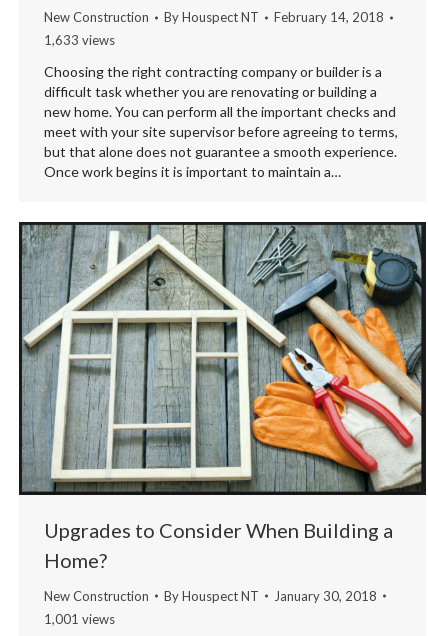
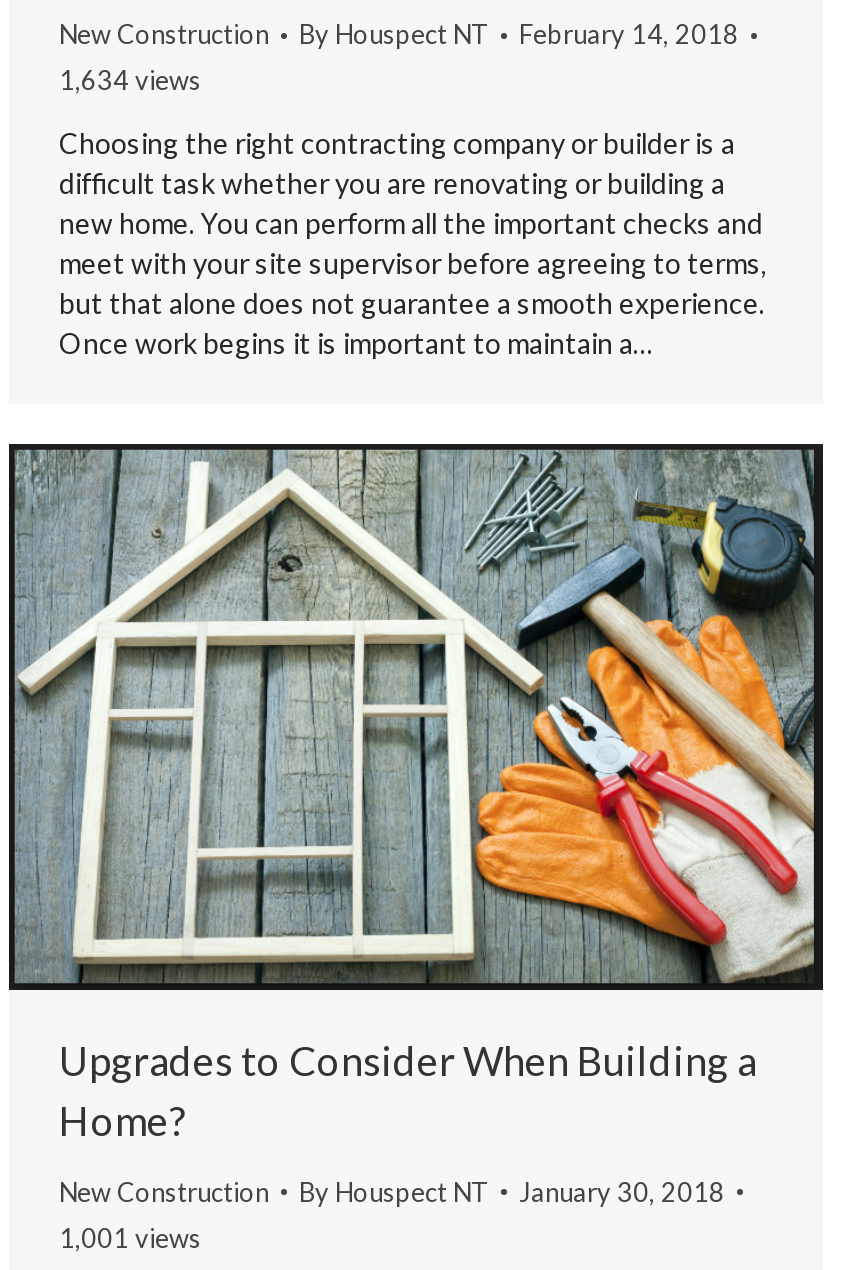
[44,32,115,48] 1,633 views -> [59,64,201,96] 1,634 views

